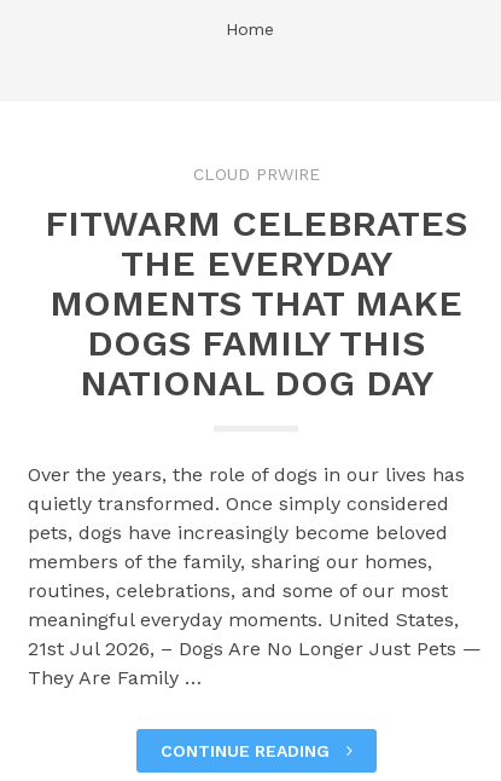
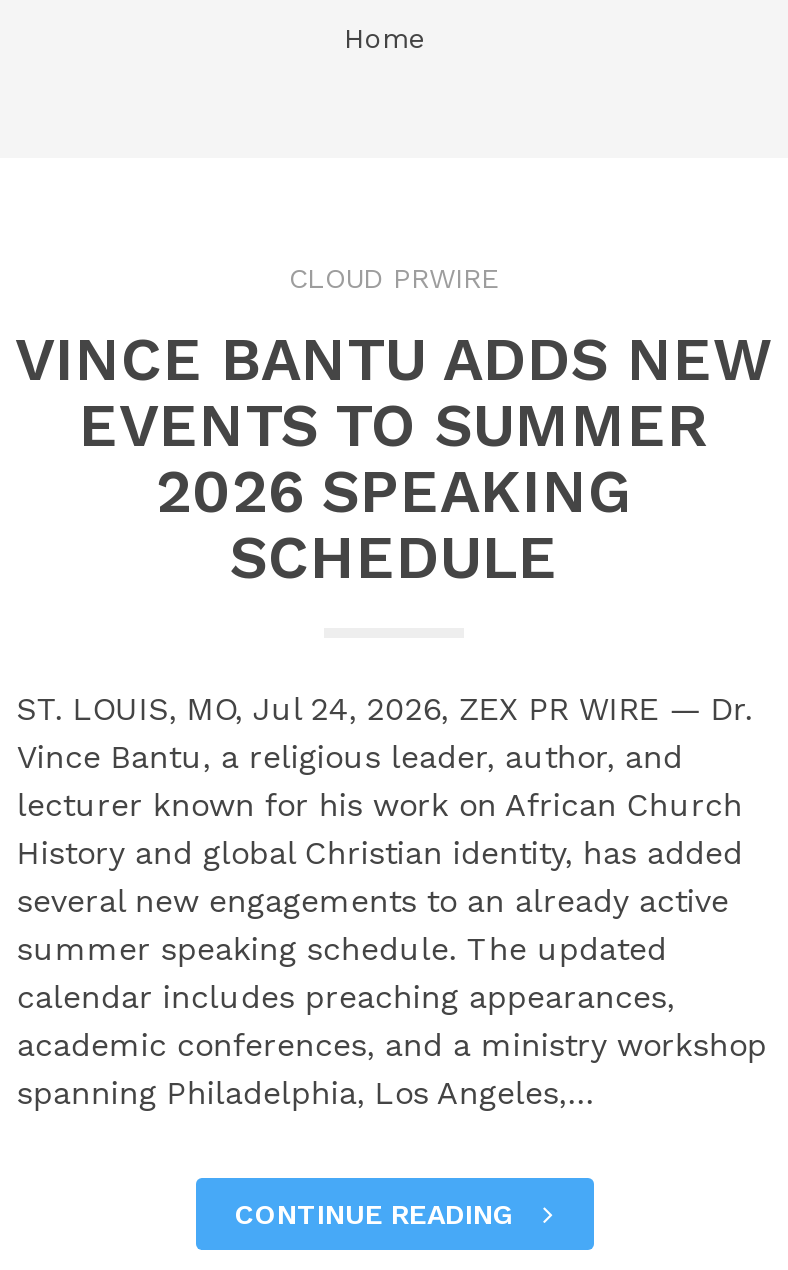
[45,202,467,404] FITWARM CELEBRATES | THE EVERYDAY | MOMENTS THAT MAKE | DOGS FAMILY THIS | NATIONAL DOG DAY -> [15,324,773,592] VINCE BANTU ADDS NEW | EVENTS TO SUMMER | 2026 SPEAKING | SCHEDULE
[28,463,482,689] Over the years, the role of dogs in our lives has | quietly transformed. Once simply considered | pets, dogs have increasingly become beloved | members of the family, sharing our homes, | routines, celebrations, and some of our most | meaningful everyday moments. United States, | 21st Jul 2026, – Dogs Are No Longer Just Pets — | They Are Family … -> [17,690,767,1112] ST. LOUIS, MO, Jul 24, 2026, ZEX PR WIRE — Dr. | Vince Bantu, a religious leader, author, and | lecturer known for his work on African Church | History and global Christian identity, has added | several new engagements to an already active | summer speaking schedule. The updated | calendar includes preaching appearances, | academic conferences, and a ministry workshop | spanning Philadelphia, Los Angeles,…

